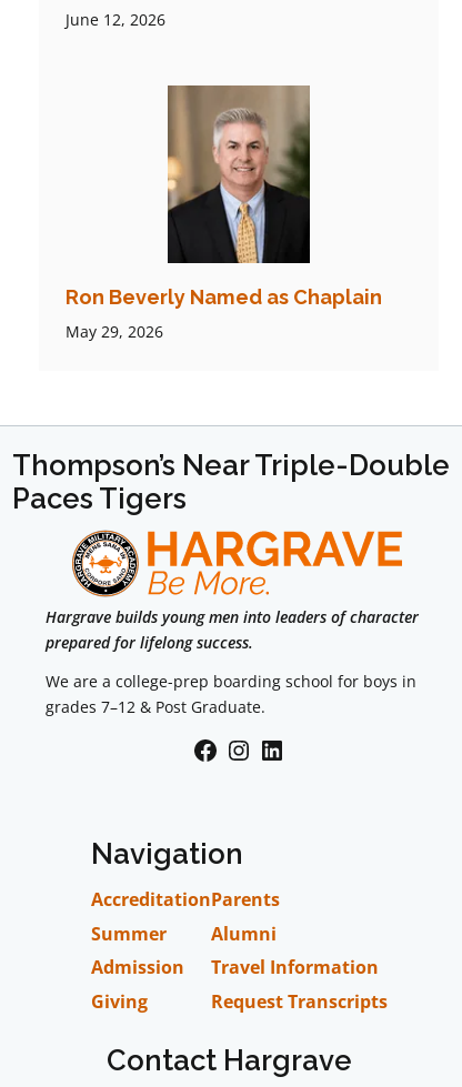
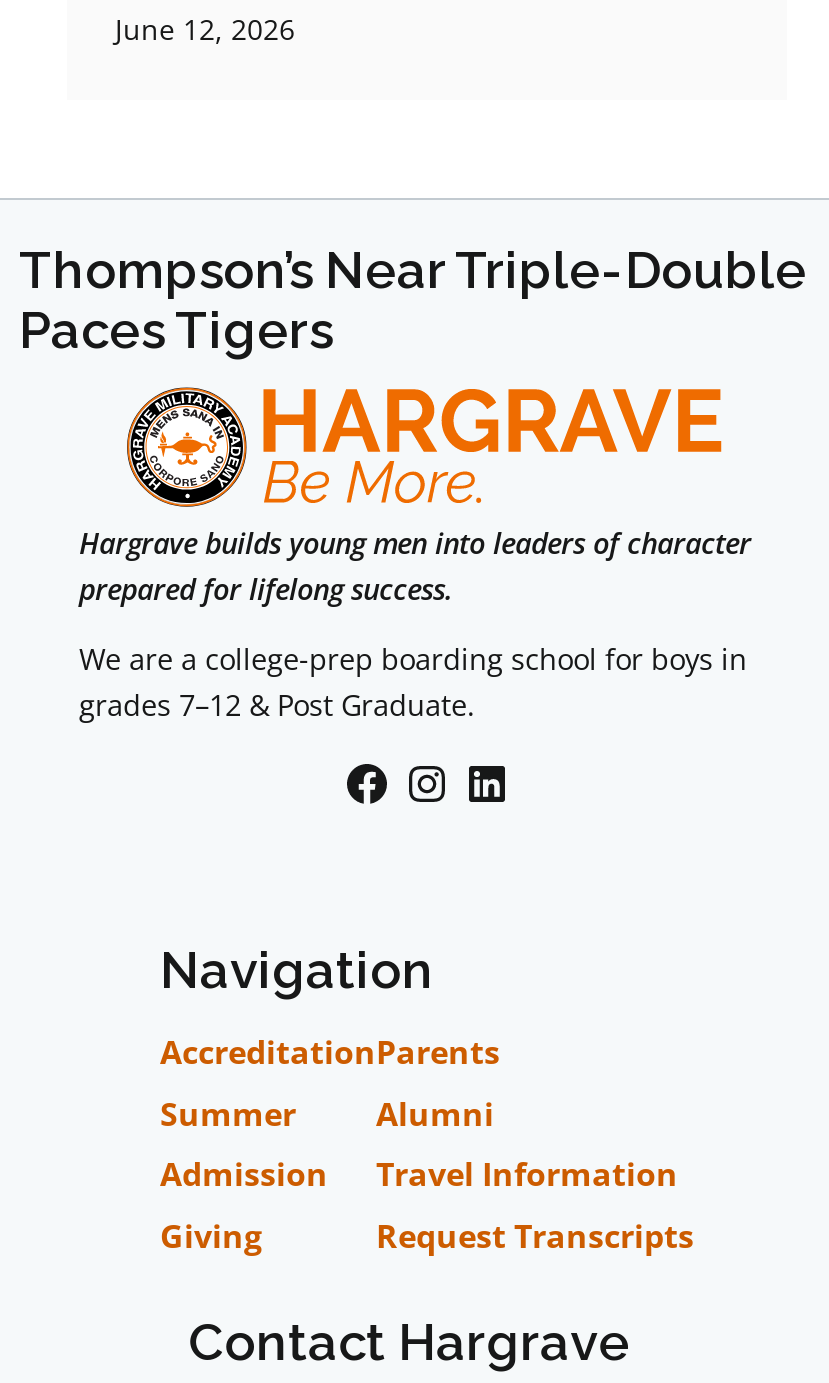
[66,84,382,342] [image] | Ron Beverly Named as Chaplain | May 29, 2026 -> none

